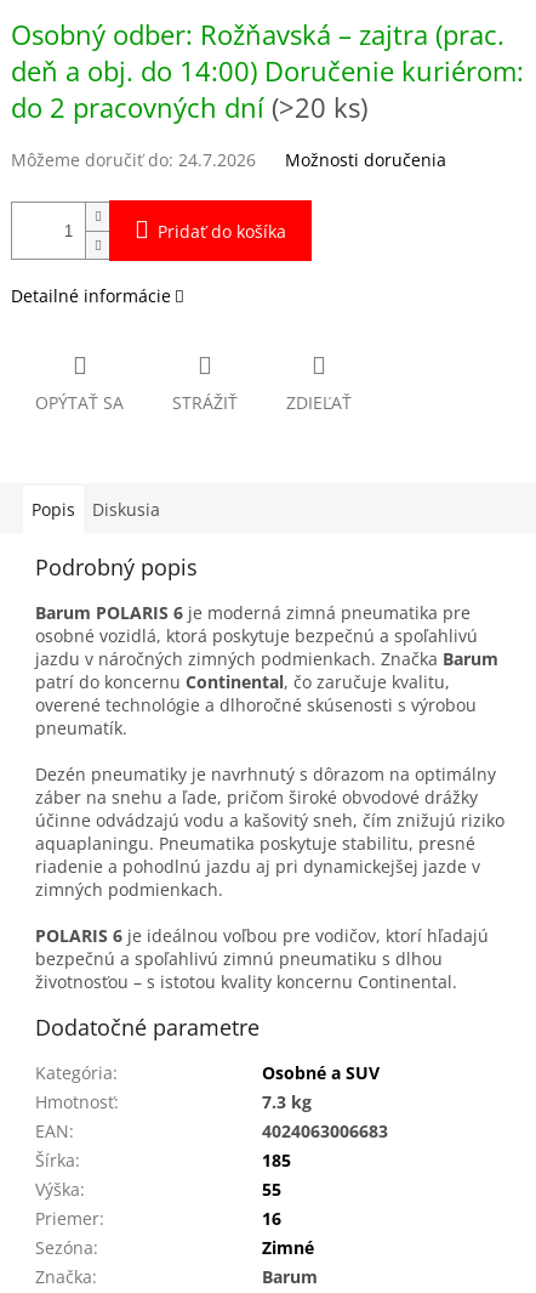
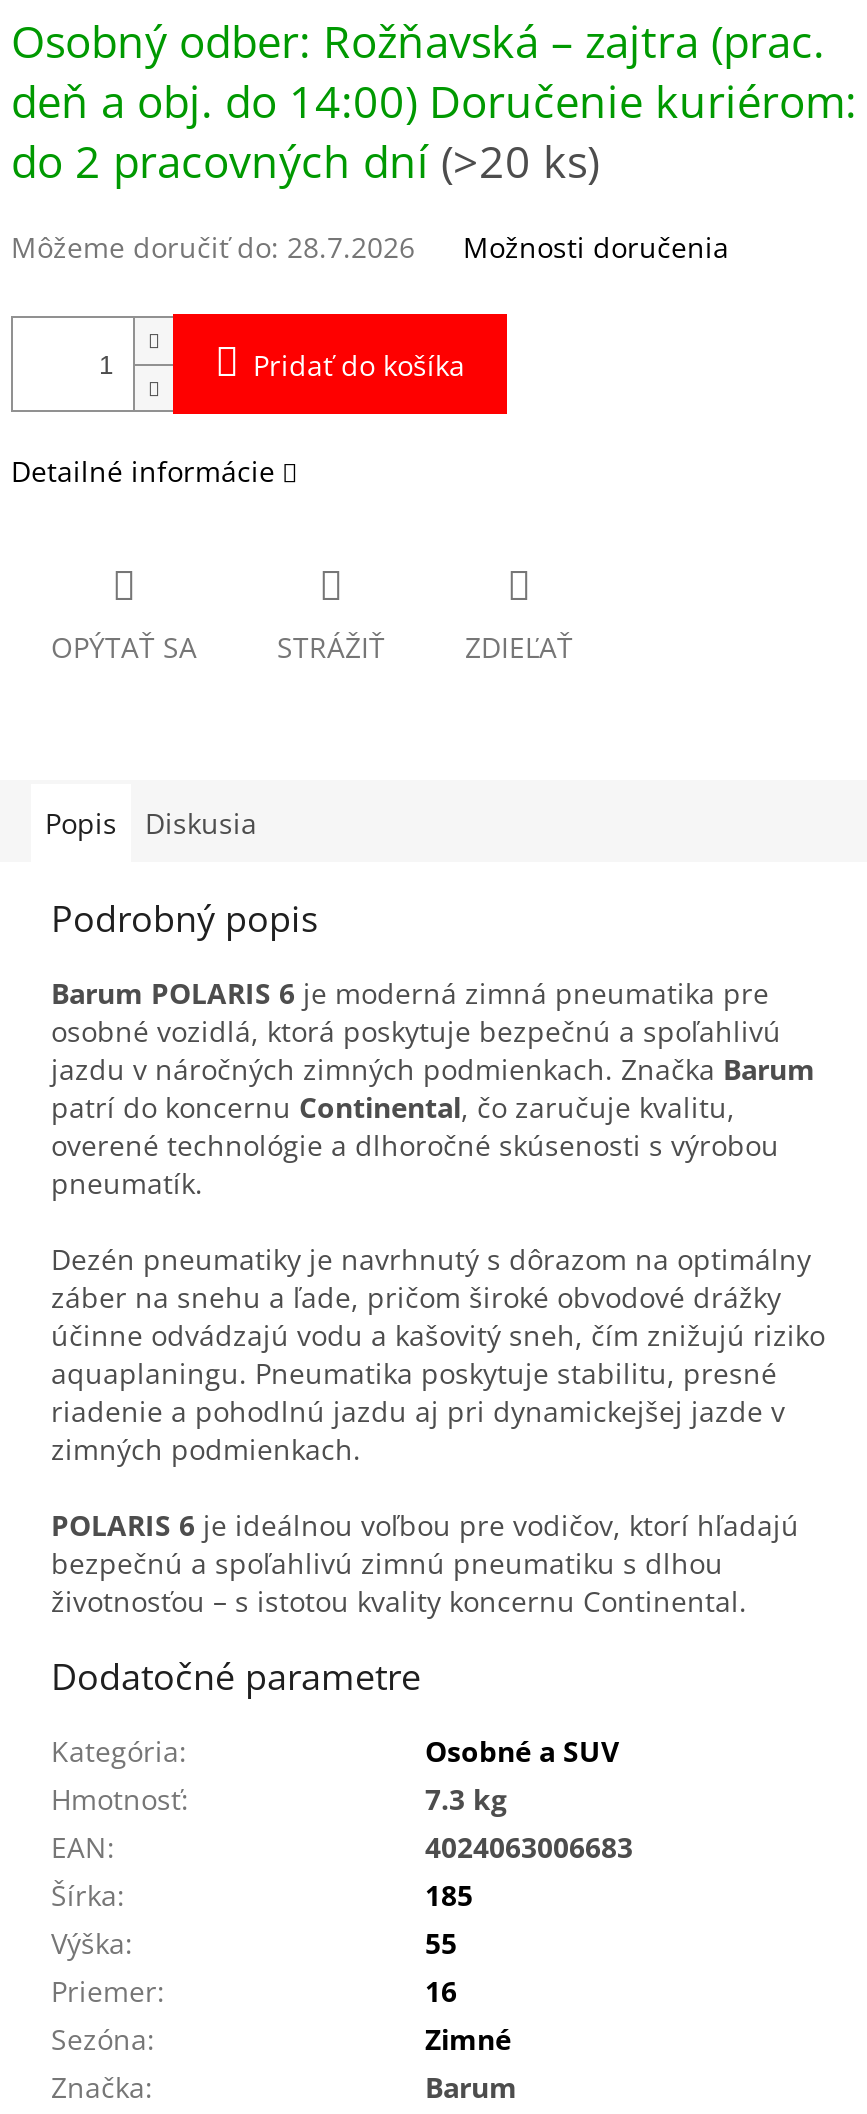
[11,149,256,172] Môžeme doručiť do: 24.7.2026 -> [11,229,415,267] Môžeme doručiť do: 28.7.2026

